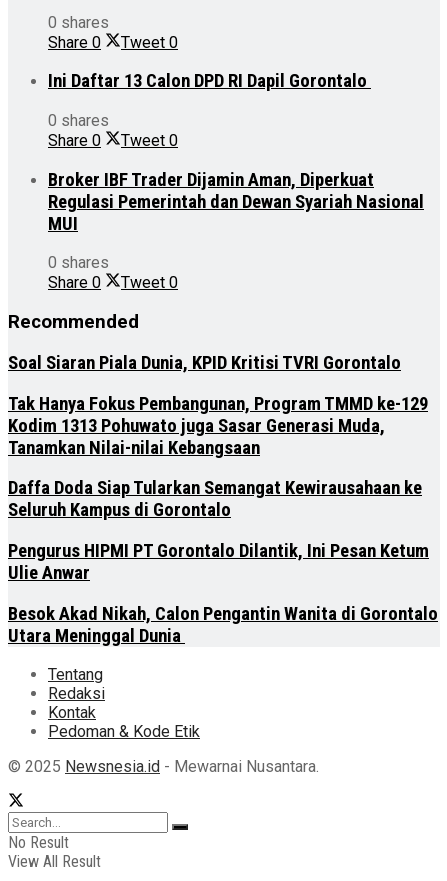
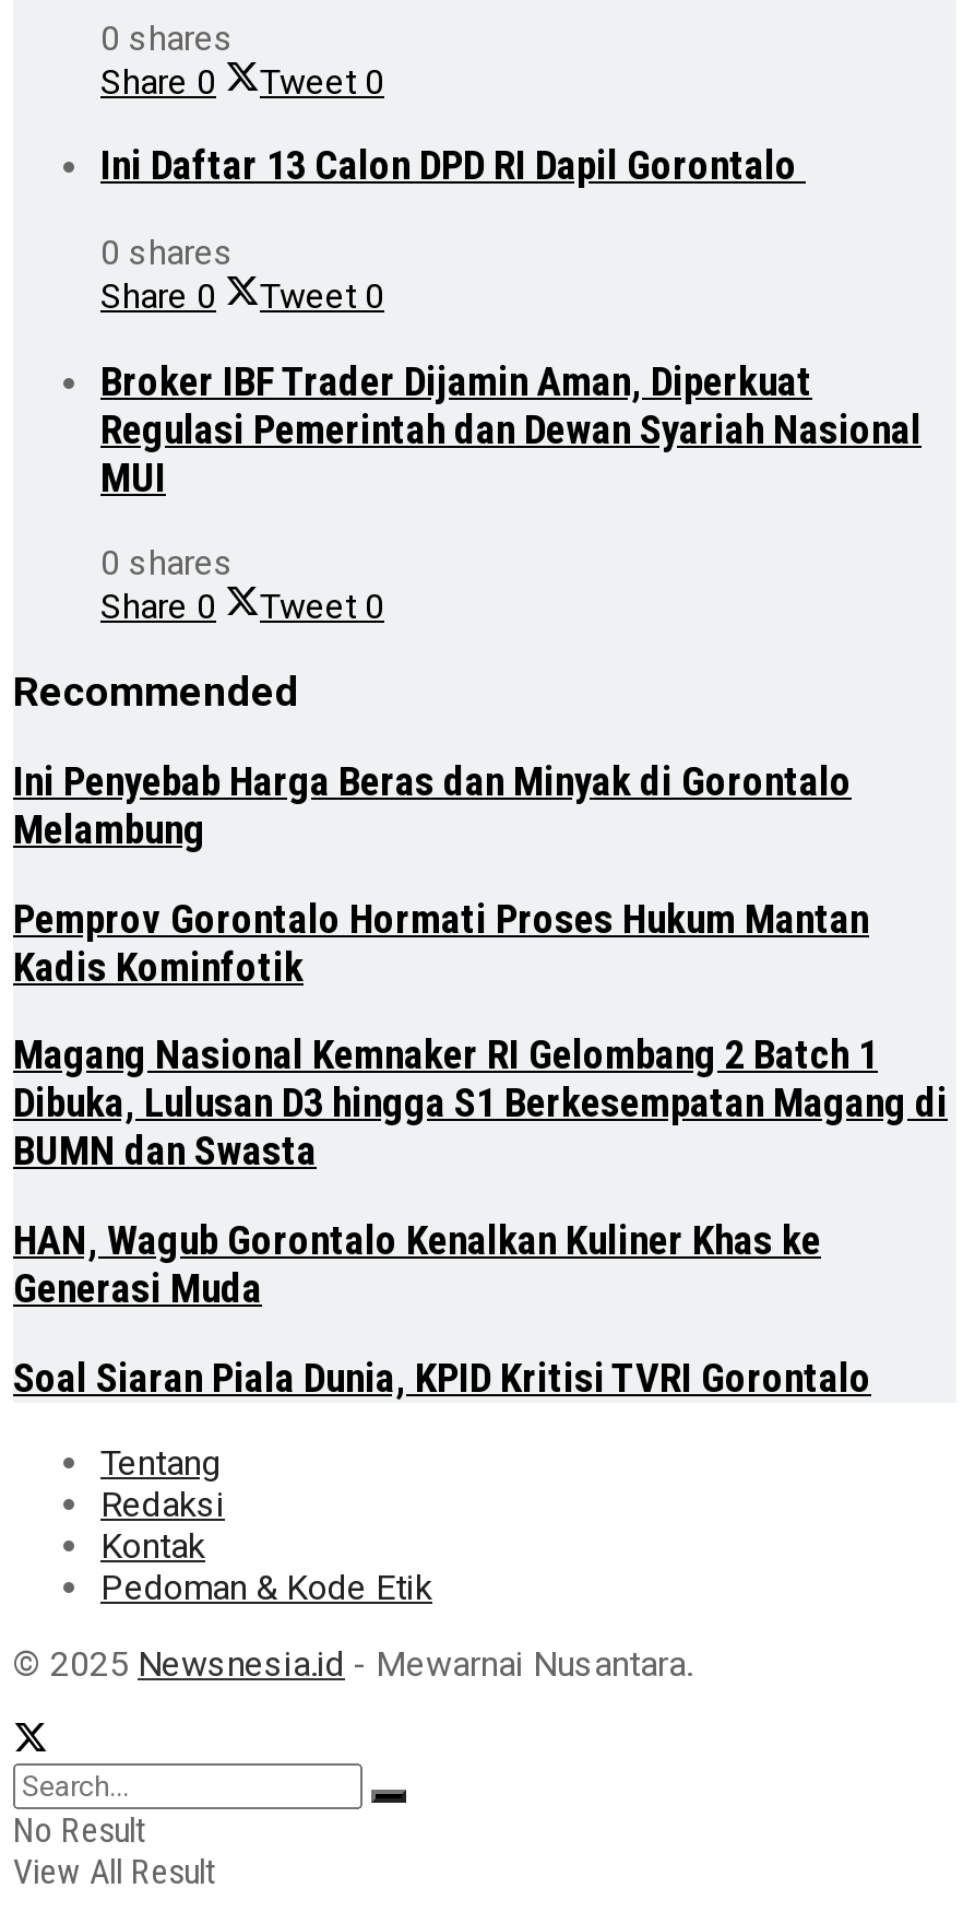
none -> [13,758,948,1313] Ini Penyebab Harga Beras dan Minyak di Gorontalo | Melambung | Pemprov Gorontalo Hormati Proses Hukum Mantan | Kadis Kominfotik | Magang Nasional Kemnaker RI Gelombang 2 Batch 1 | Dibuka, Lulusan D3 hingga S1 Berkesempatan Magang di | BUMN dan Swasta | HAN, Wagub Gorontalo Kenalkan Kuliner Khas ke | Generasi Muda
moved [8,352,401,374] -> [13,1354,871,1402]: Soal Siaran Piala Dunia, KPID Kritisi TVRI Gorontalo
[8,393,438,647] Tak Hanya Fokus Pembangunan, Program TMMD ke-129 | Kodim 1313 Pohuwato juga Sasar Generasi Muda, | Tanamkan Nilai-nilai Kebangsaan | Daffa Doda Siap Tularkan Semangat Kewirausahaan ke | Seluruh Kampus di Gorontalo | Pengurus HIPMI PT Gorontalo Dilantik, Ini Pesan Ketum | Ulie Anwar | Besok Akad Nikah, Calon Pengantin Wanita di Gorontalo | Utara Meninggal Dunia -> none

